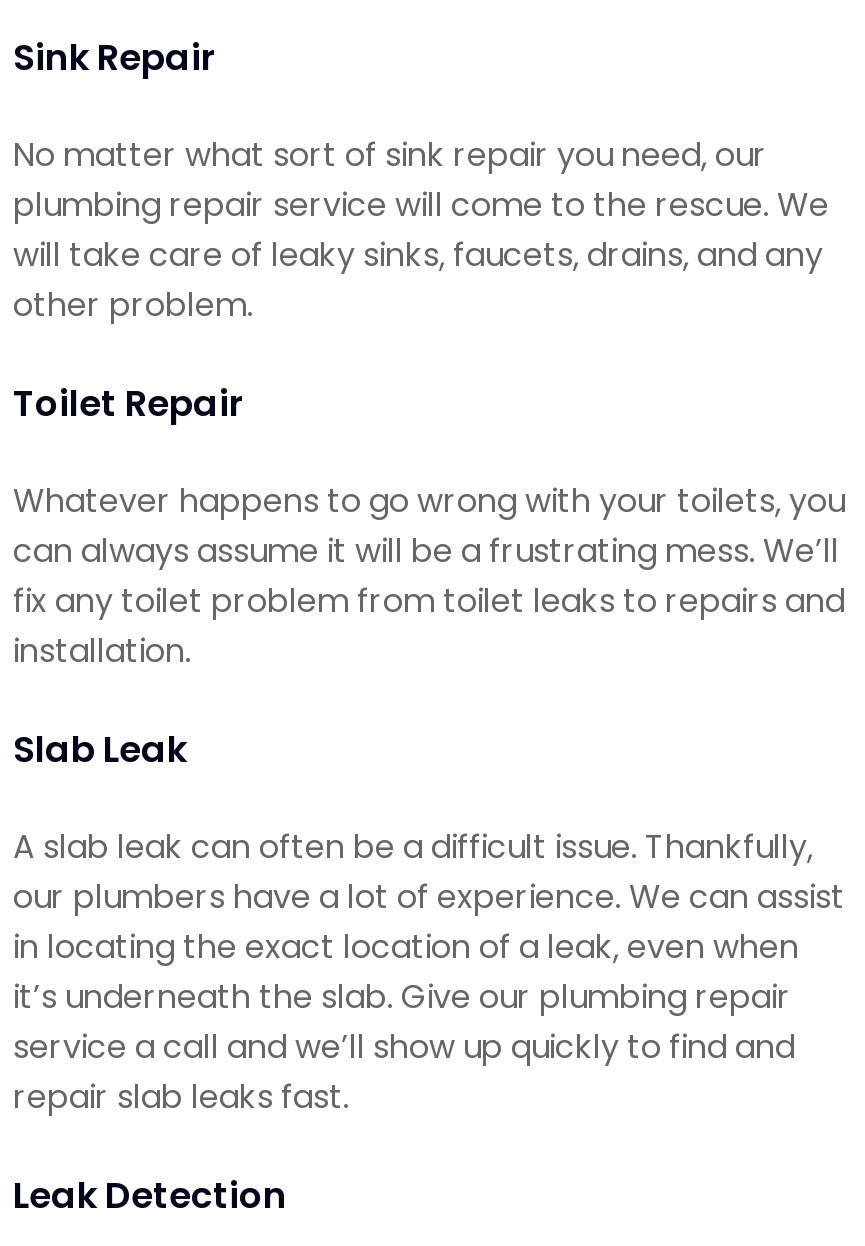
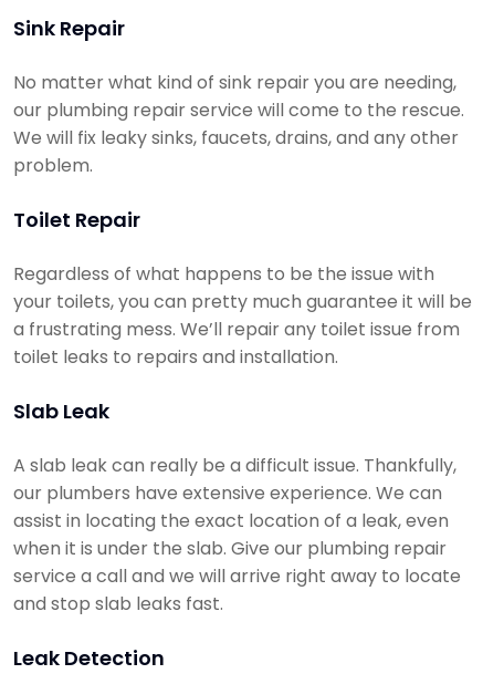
[13,132,829,328] No matter what sort of sink repair you need, our | plumbing repair service will come to the rescue. We | will take care of leaky sinks, faucets, drains, and any | other problem. -> [13,70,464,178] No matter what kind of sink repair you are needing, | our plumbing repair service will come to the rescue. | We will fix leaky sinks, faucets, drains, and any other | problem.
[13,478,845,674] Whatever happens to go wrong with your toilets, you | can always assume it will be a frustrating mess. We’ll | fix any toilet problem from toilet leaks to repairs and | installation. -> [13,261,472,370] Regardless of what happens to be the issue with | your toilets, you can pretty much guarantee it will be | a frustrating mess. We’ll repair any toilet issue from | toilet leaks to repairs and installation.
[13,824,845,1120] A slab leak can often be a difficult issue. Thankfully, | our plumbers have a lot of experience. We can assist | in locating the exact location of a leak, even when | it’s underneath the slab. Give our plumbing repair | service a call and we’ll show up quickly to find and | repair slab leaks fast. -> [13,453,461,616] A slab leak can really be a difficult issue. Thankfully, | our plumbers have extensive experience. We can | assist in locating the exact location of a leak, even | when it is under the slab. Give our plumbing repair | service a call and we will arrive right away to locate | and stop slab leaks fast.

